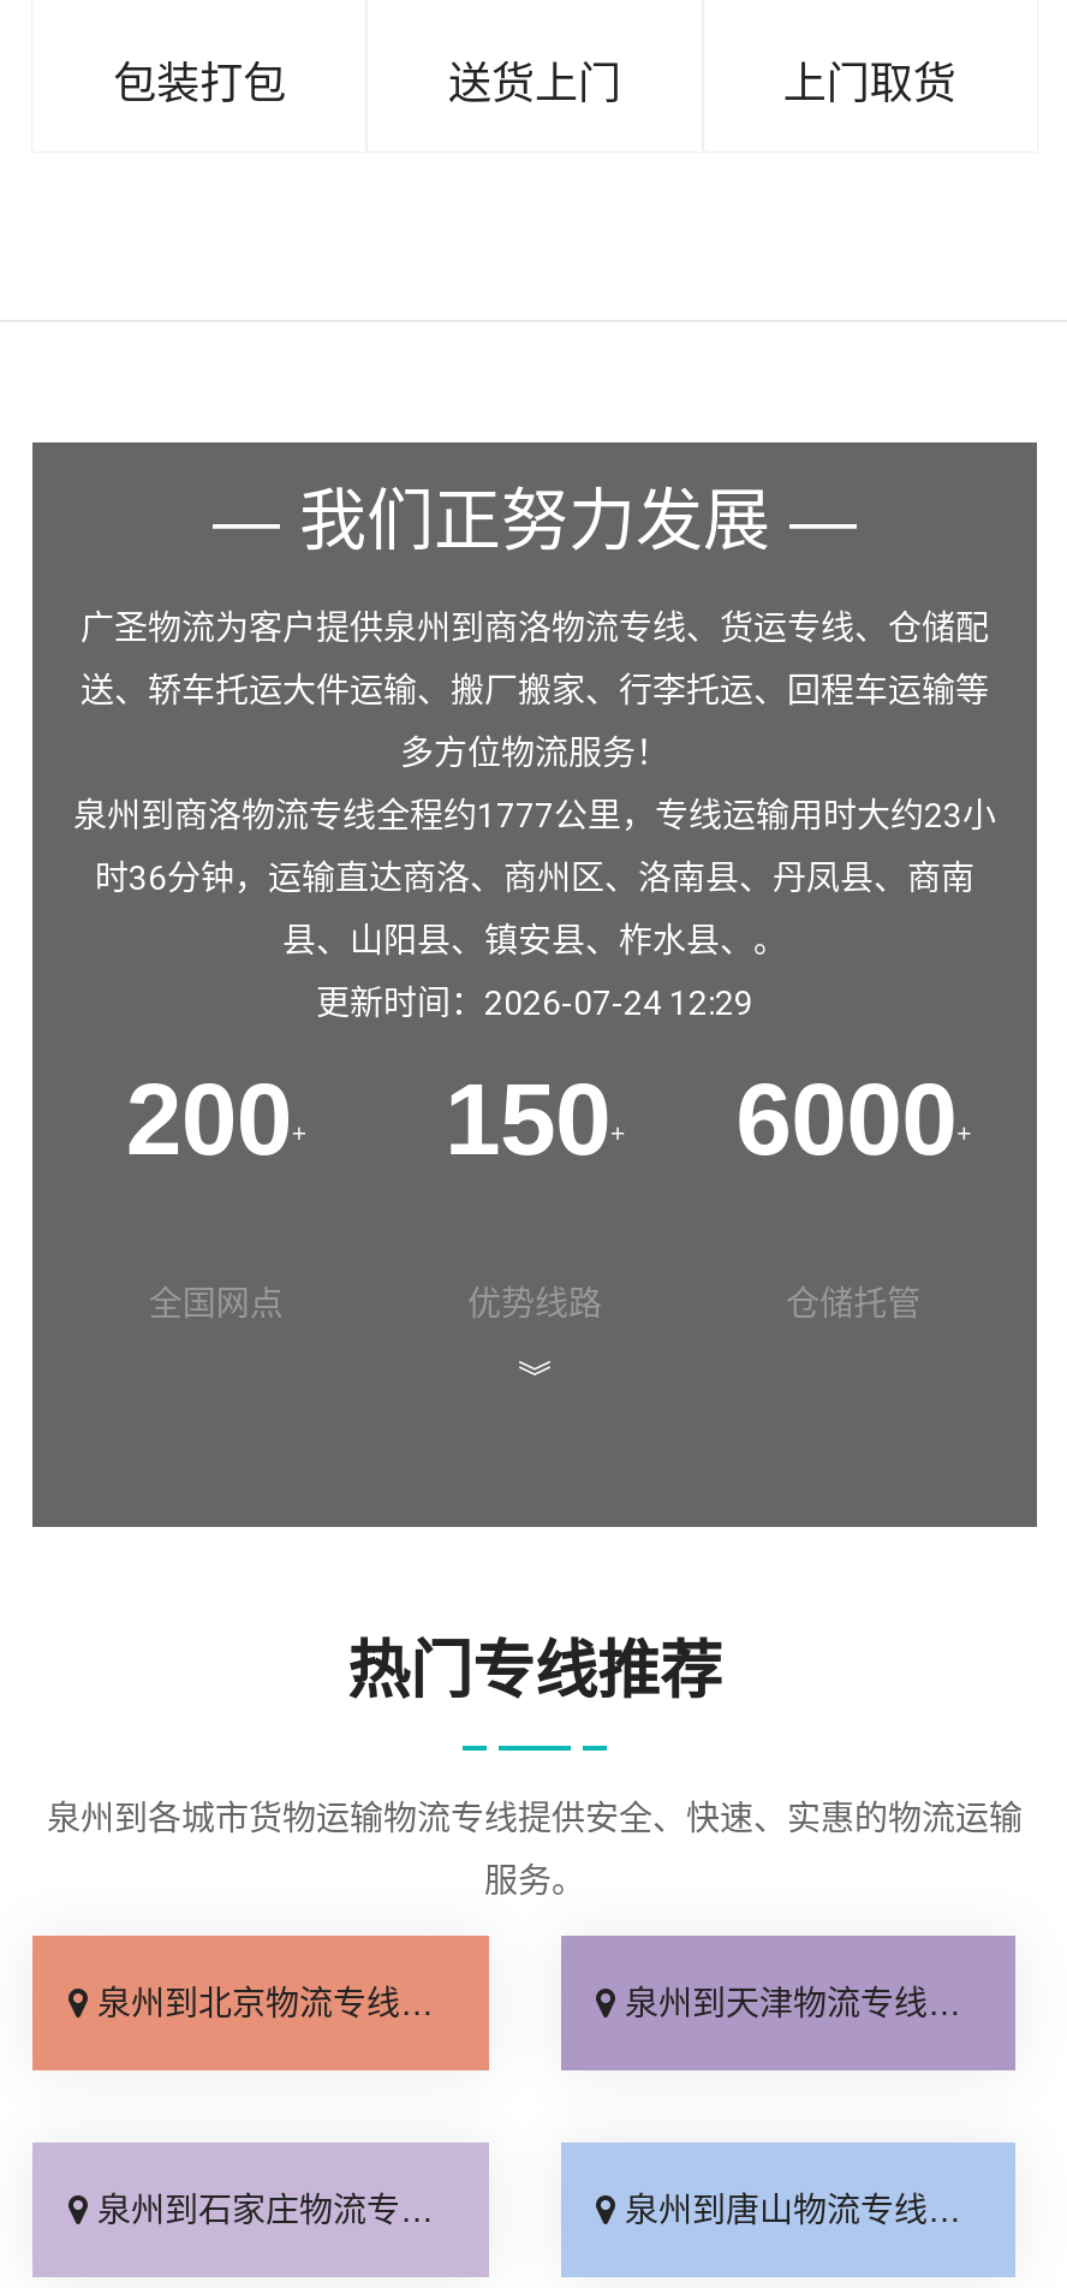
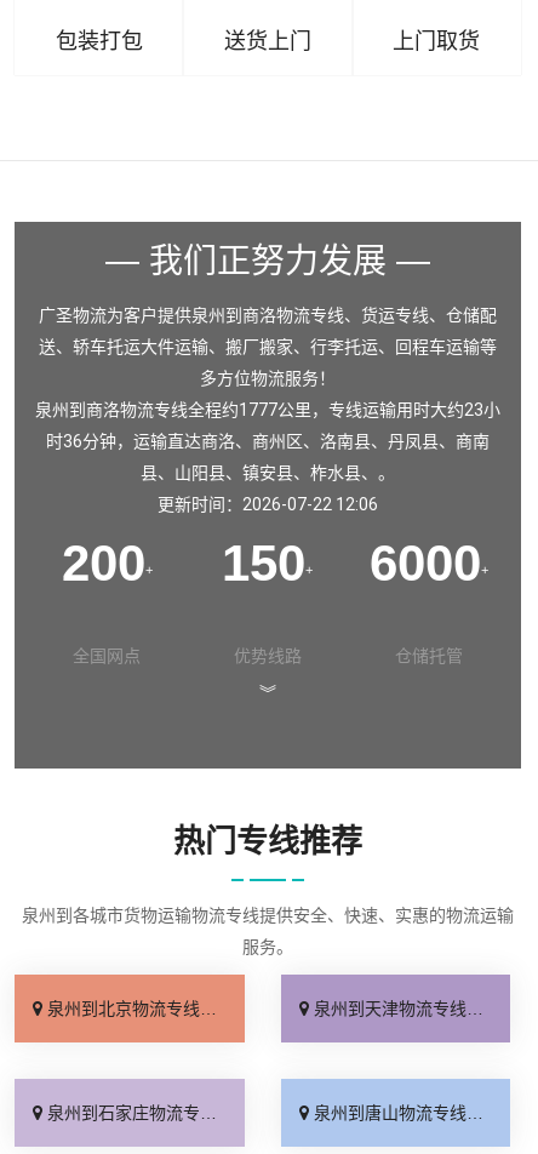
[316,984,753,1023] 更新时间：2026-07-24 12:29 -> [158,495,378,514] 更新时间：2026-07-22 12:06

